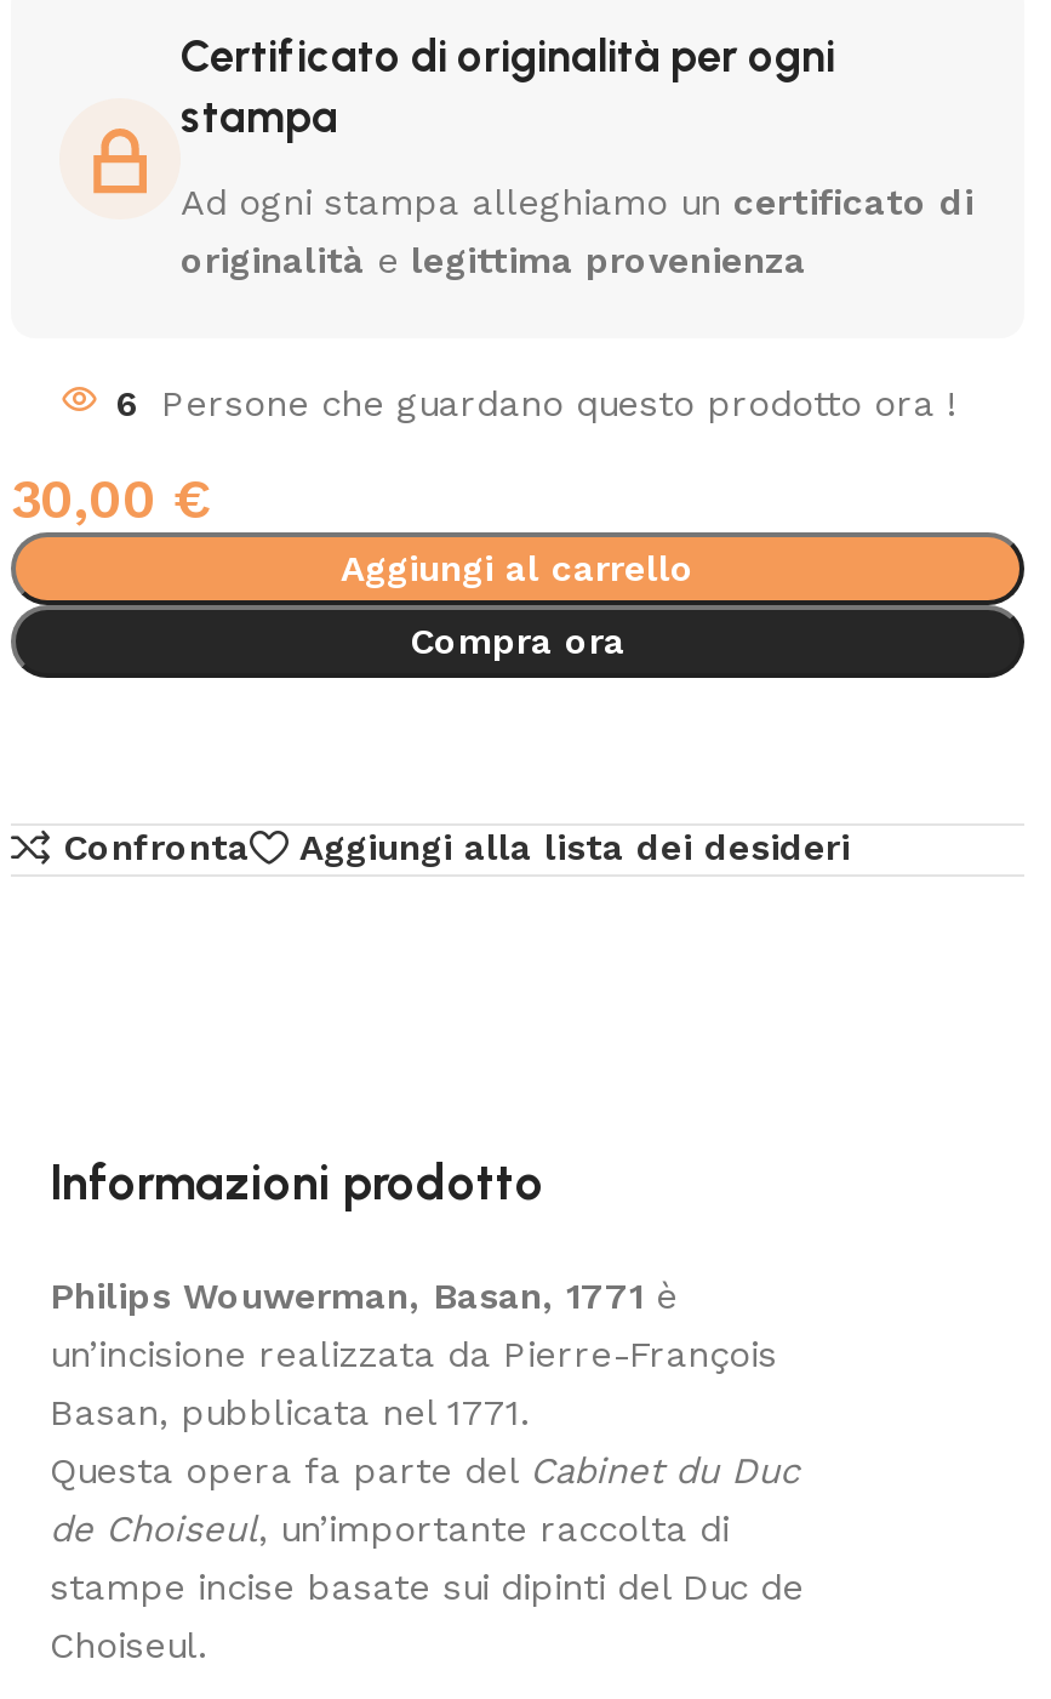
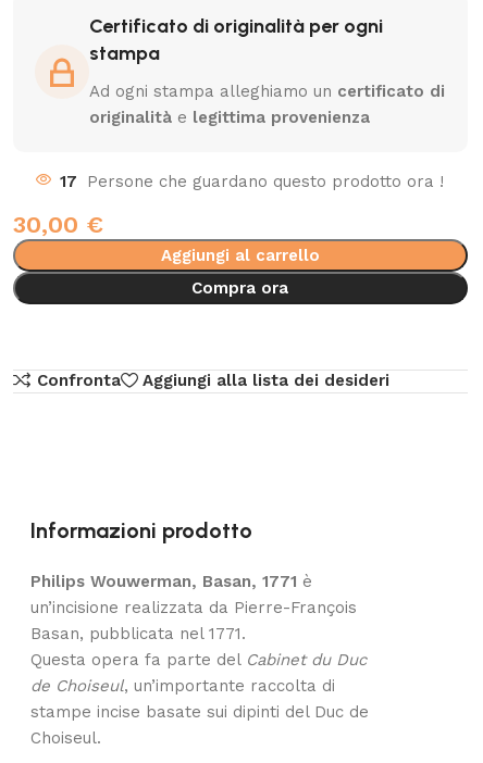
[115,382,956,426] 6 Persone che guardano questo prodotto ora ! -> [60,172,444,191] 17 Persone che guardano questo prodotto ora !

